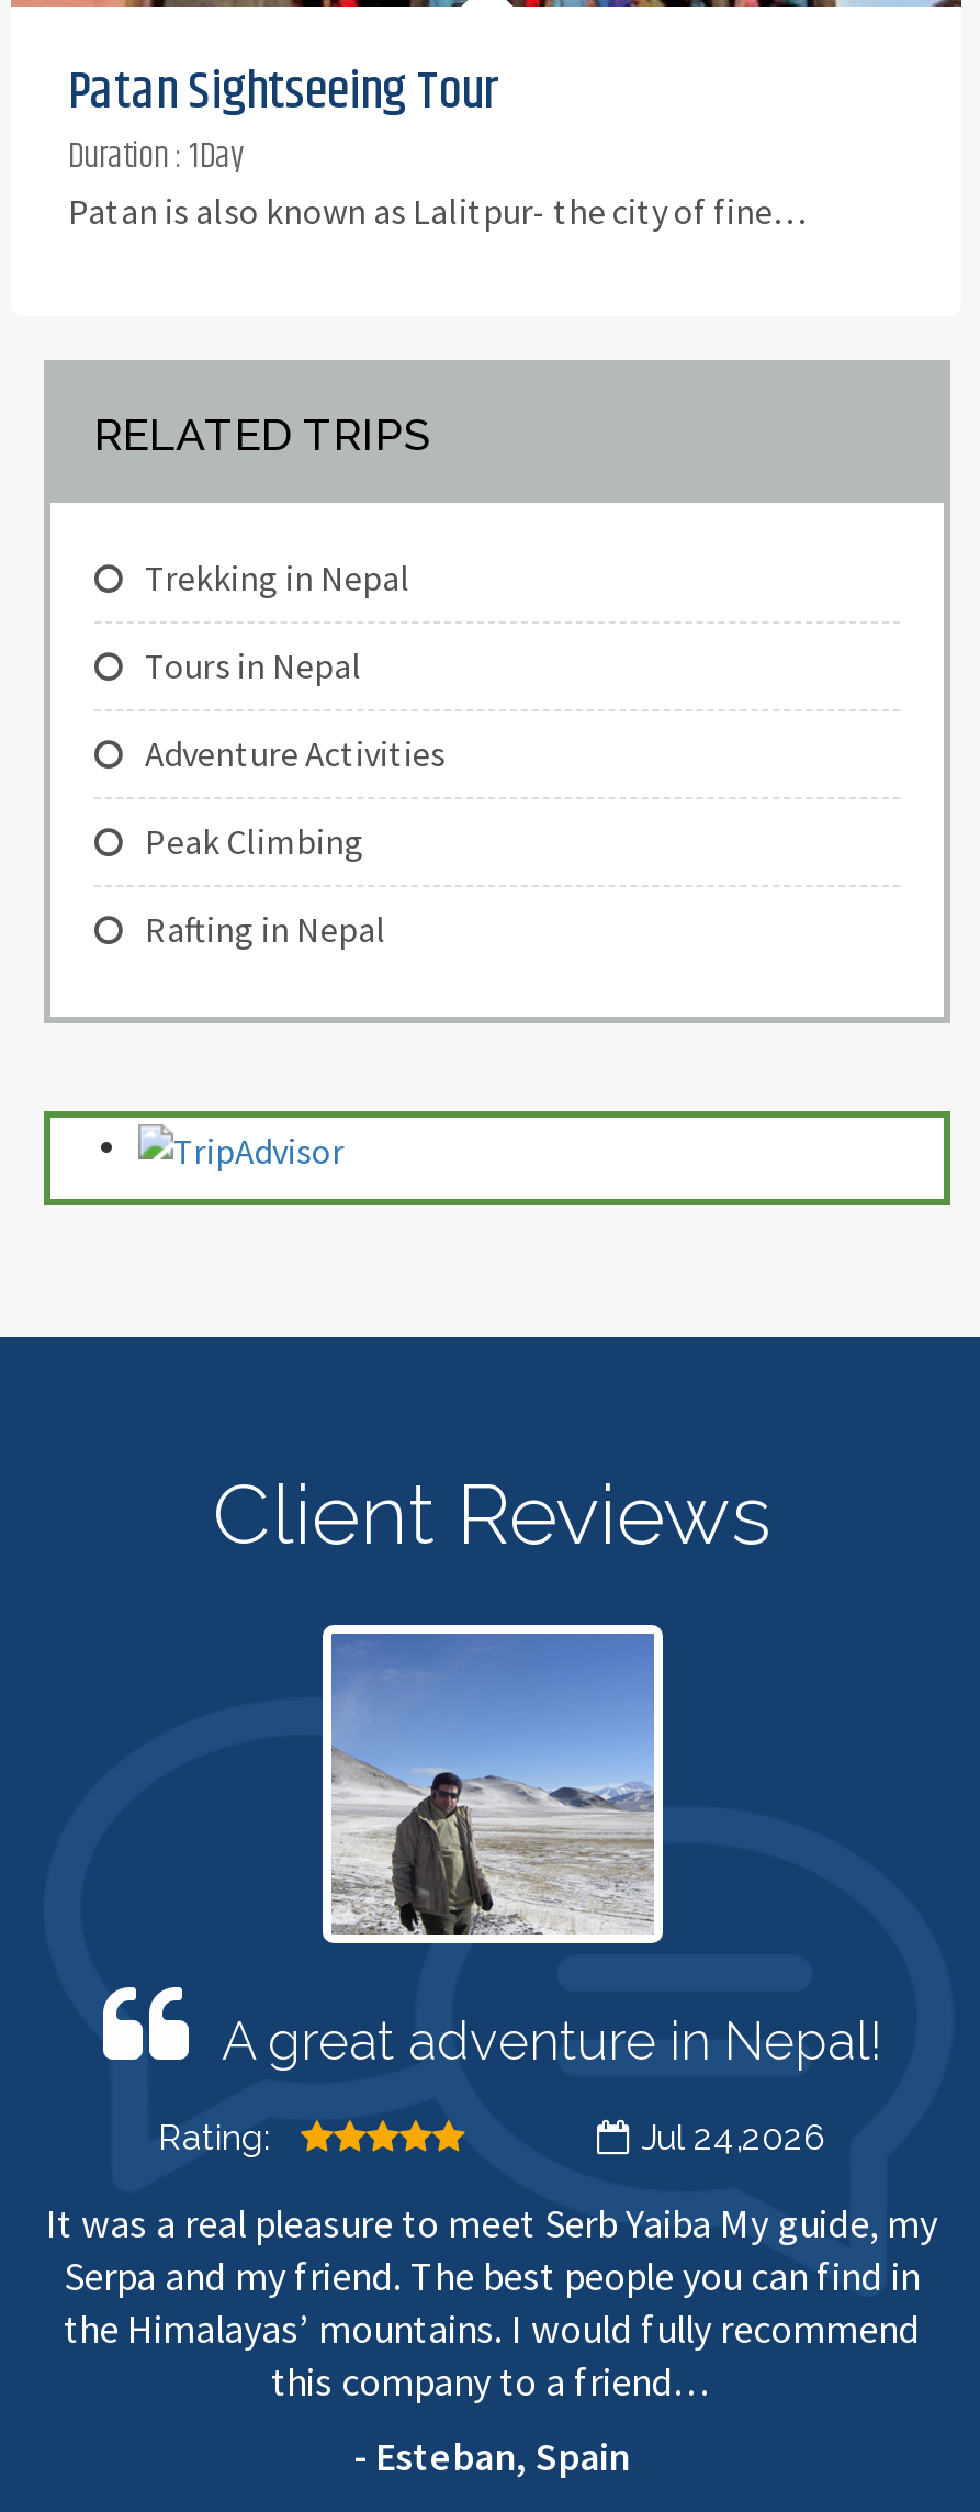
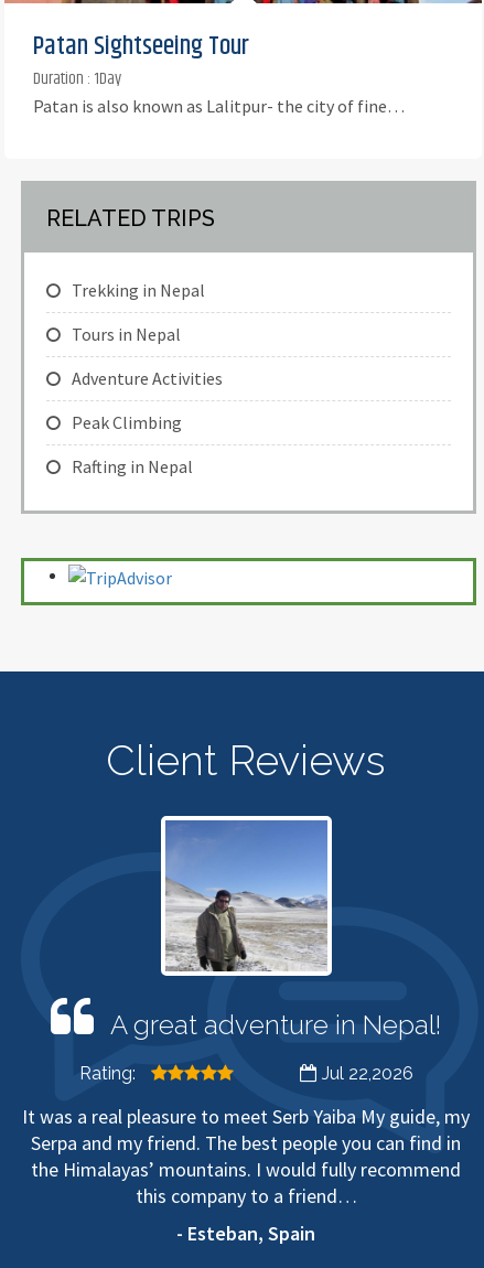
[641,2116,825,2157] Jul 24,2026 -> [321,1062,413,1083] Jul 22,2026

